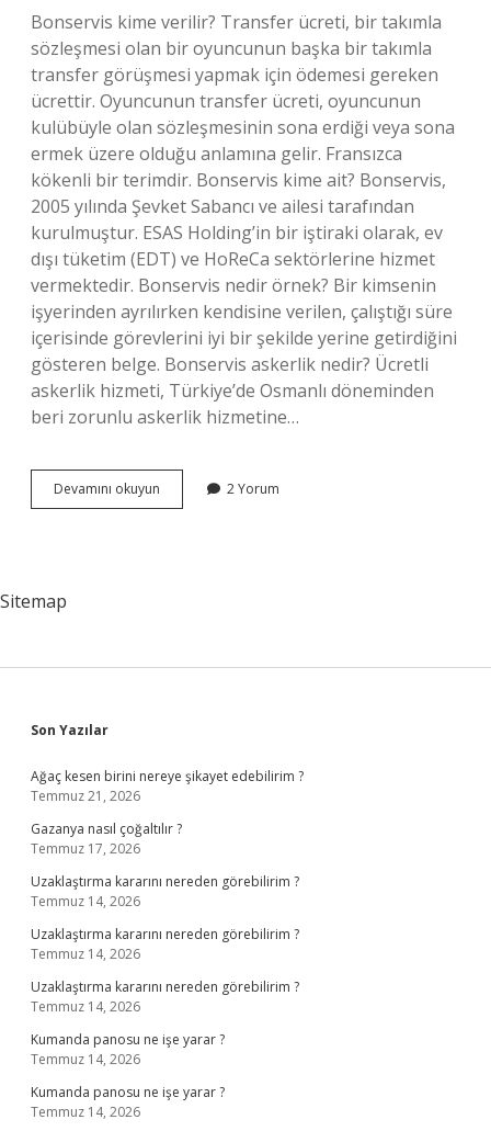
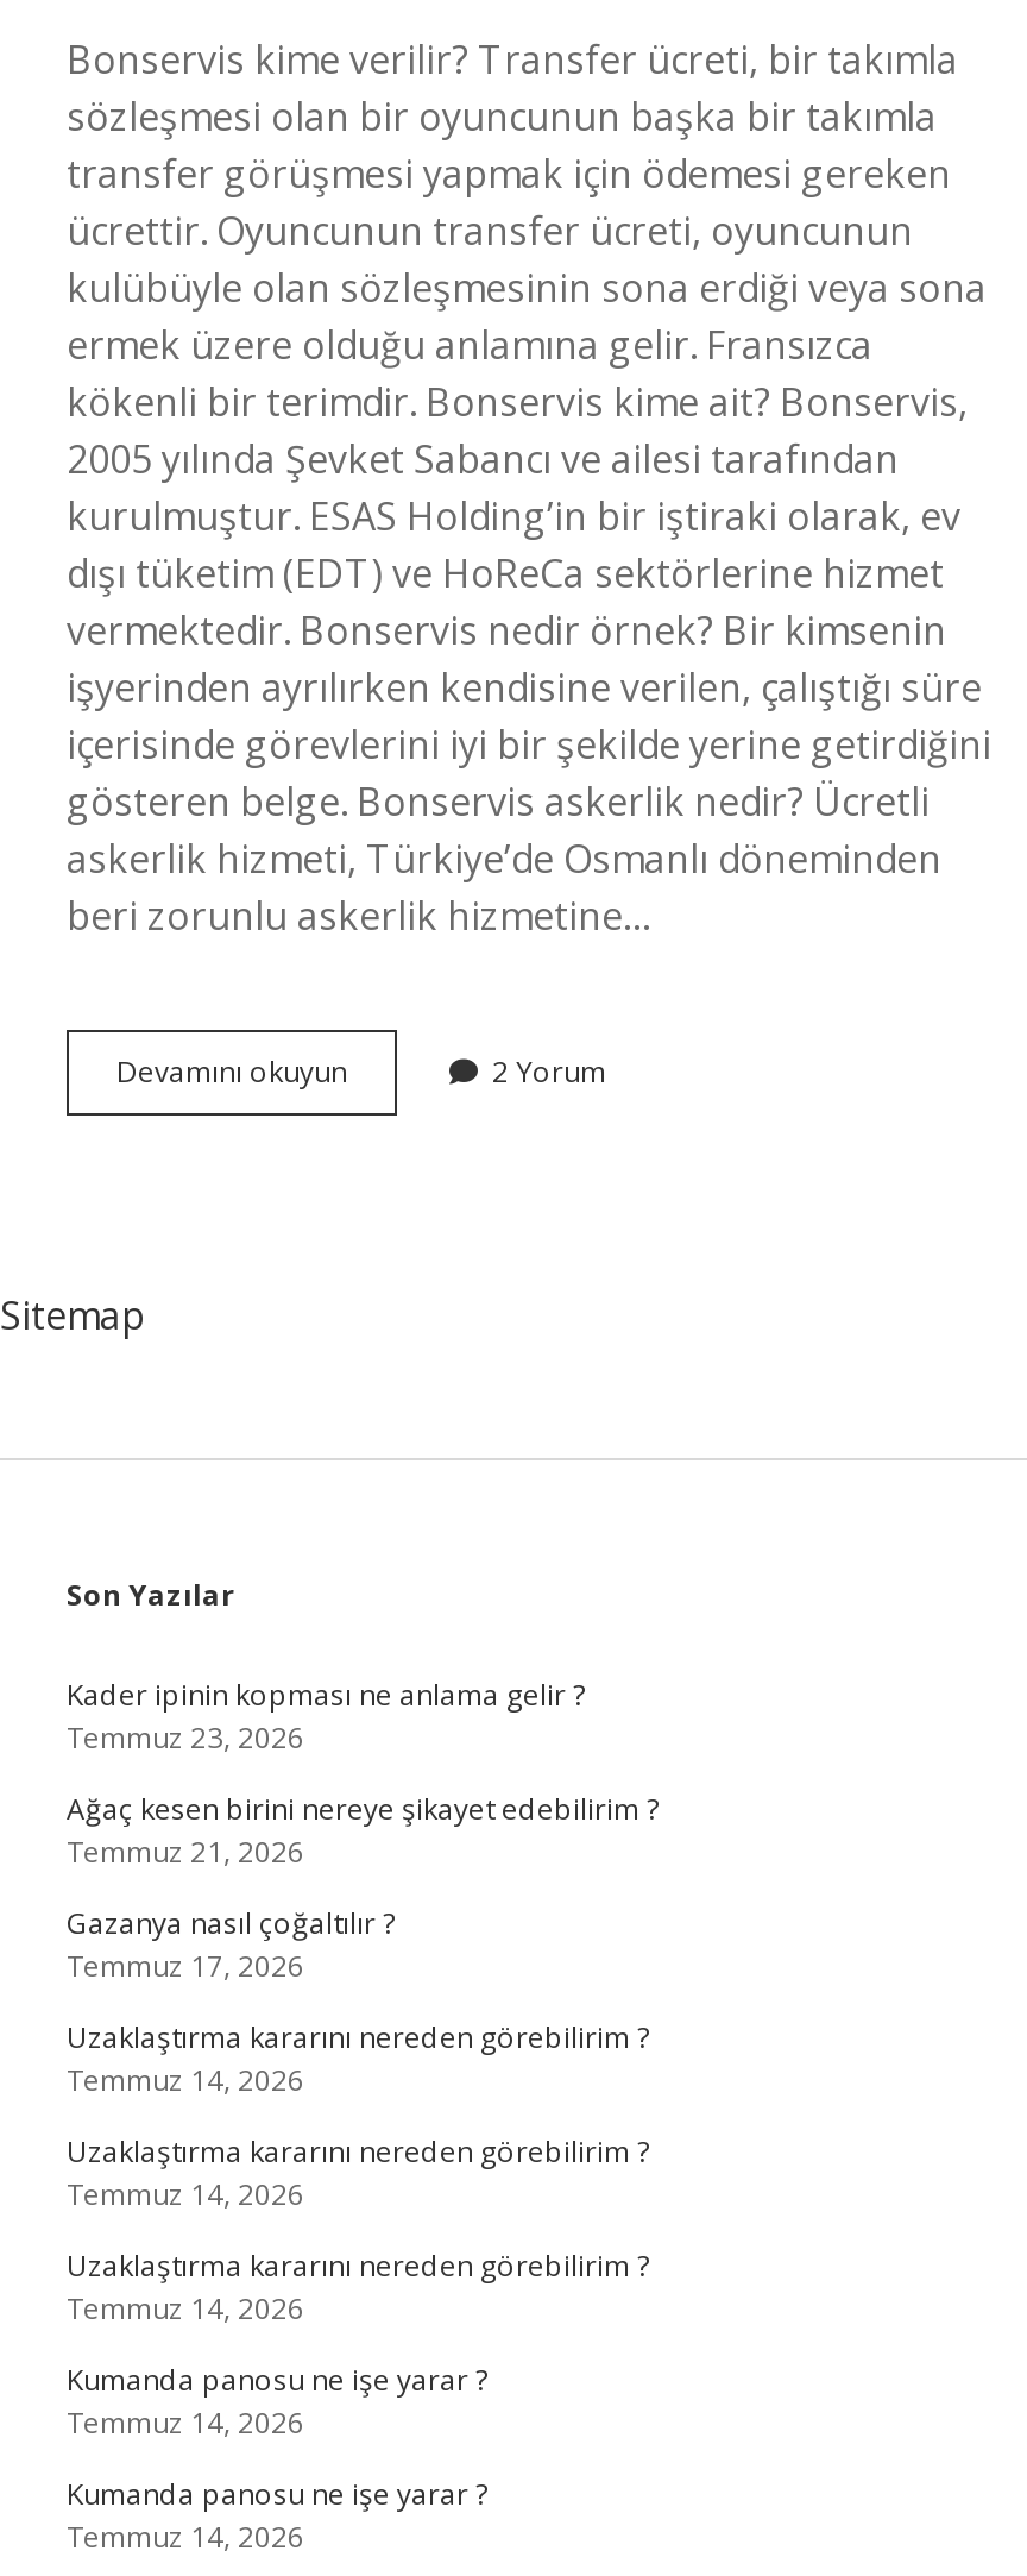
none -> [67,1675,585,1758] Kader ipinin kopması ne anlama gelir ? | Temmuz 23, 2026

